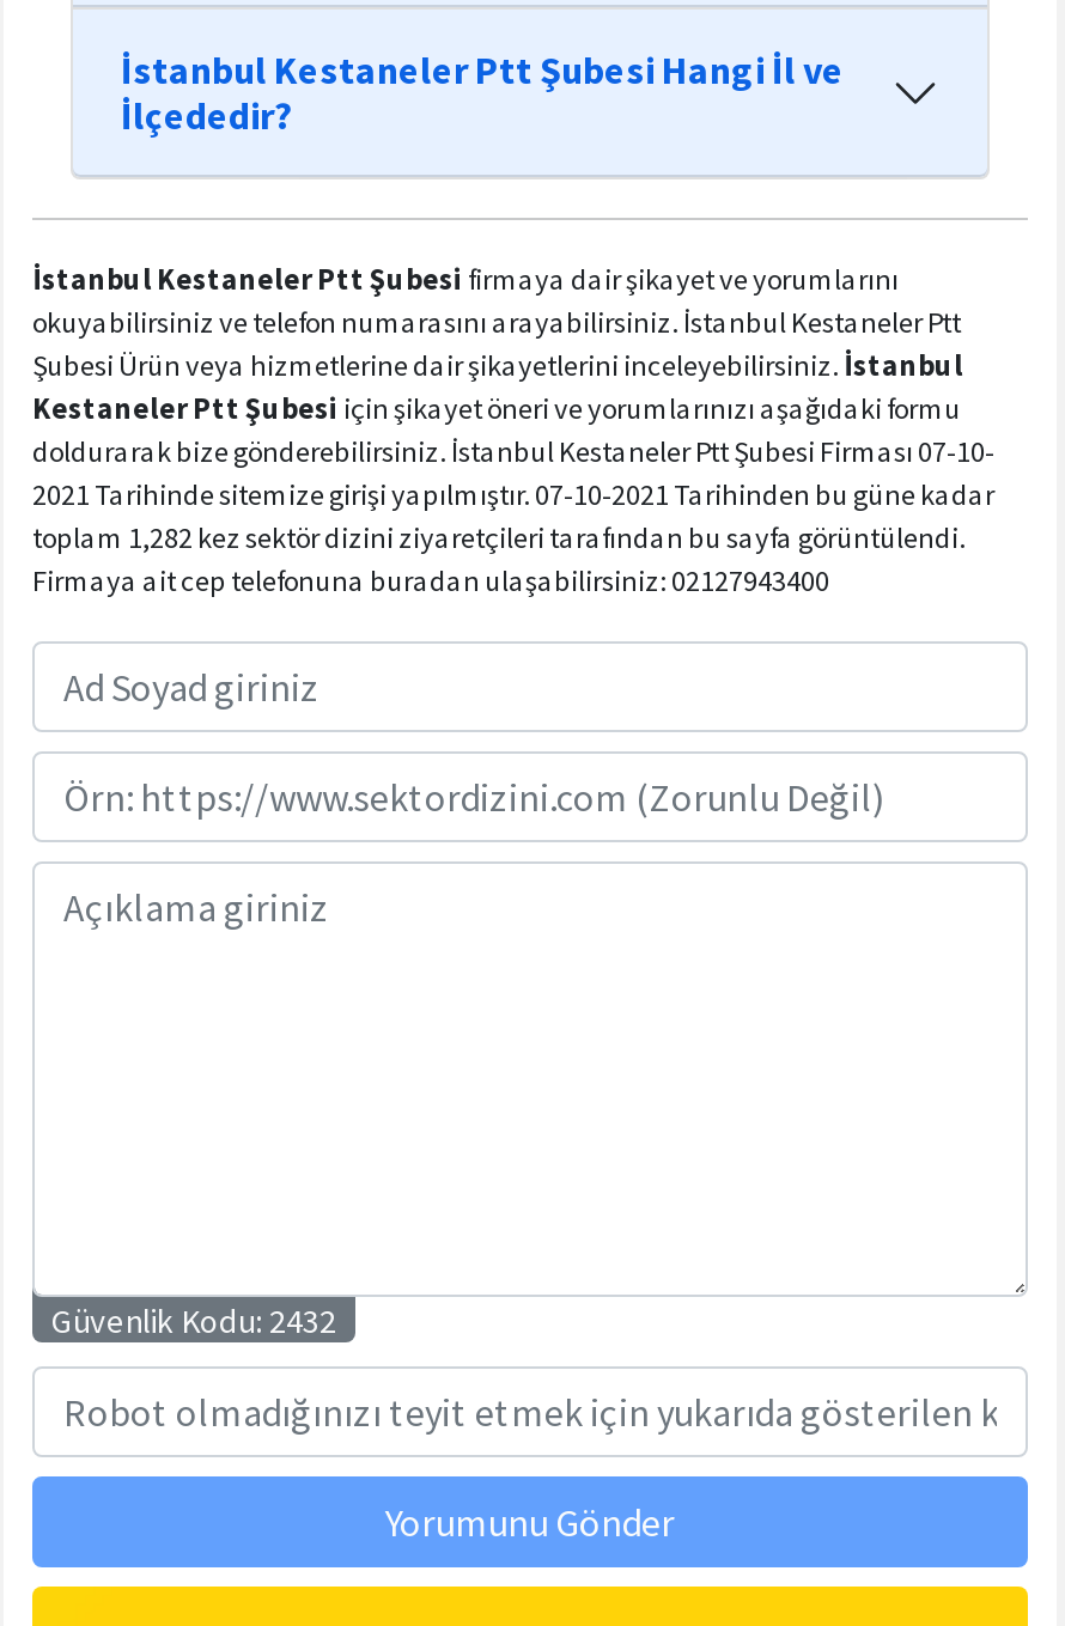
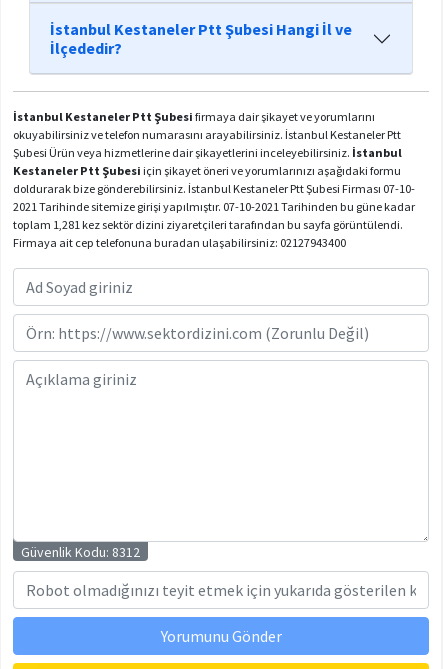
[32,519,966,555] toplam 1,282 kez sektör dizini ziyaretçileri tarafından bu sayfa görüntülendi. -> [13,217,403,232] toplam 1,281 kez sektör dizini ziyaretçileri tarafından bu sayfa görüntülendi.
[51,1299,336,1342] Güvenlik Kodu: 2432 -> [21,543,140,561] Güvenlik Kodu: 8312

